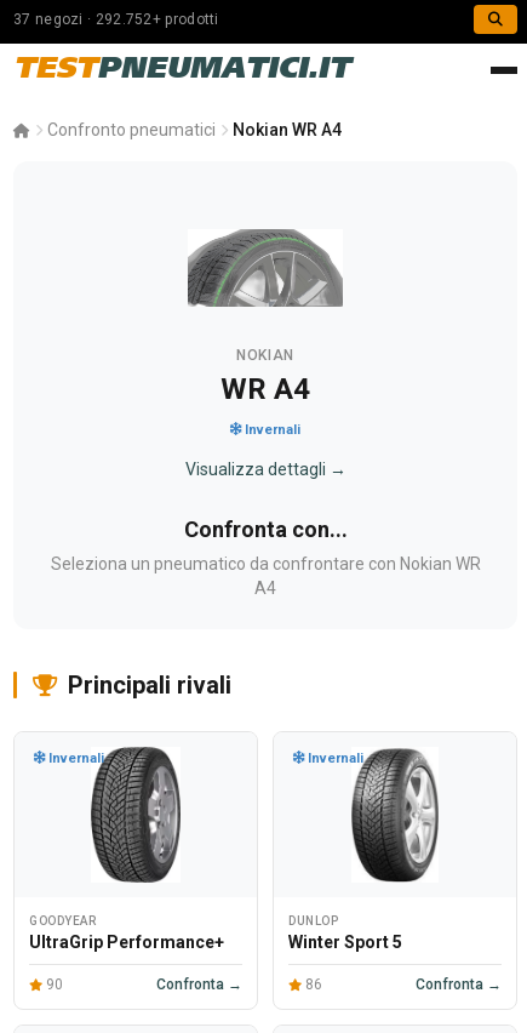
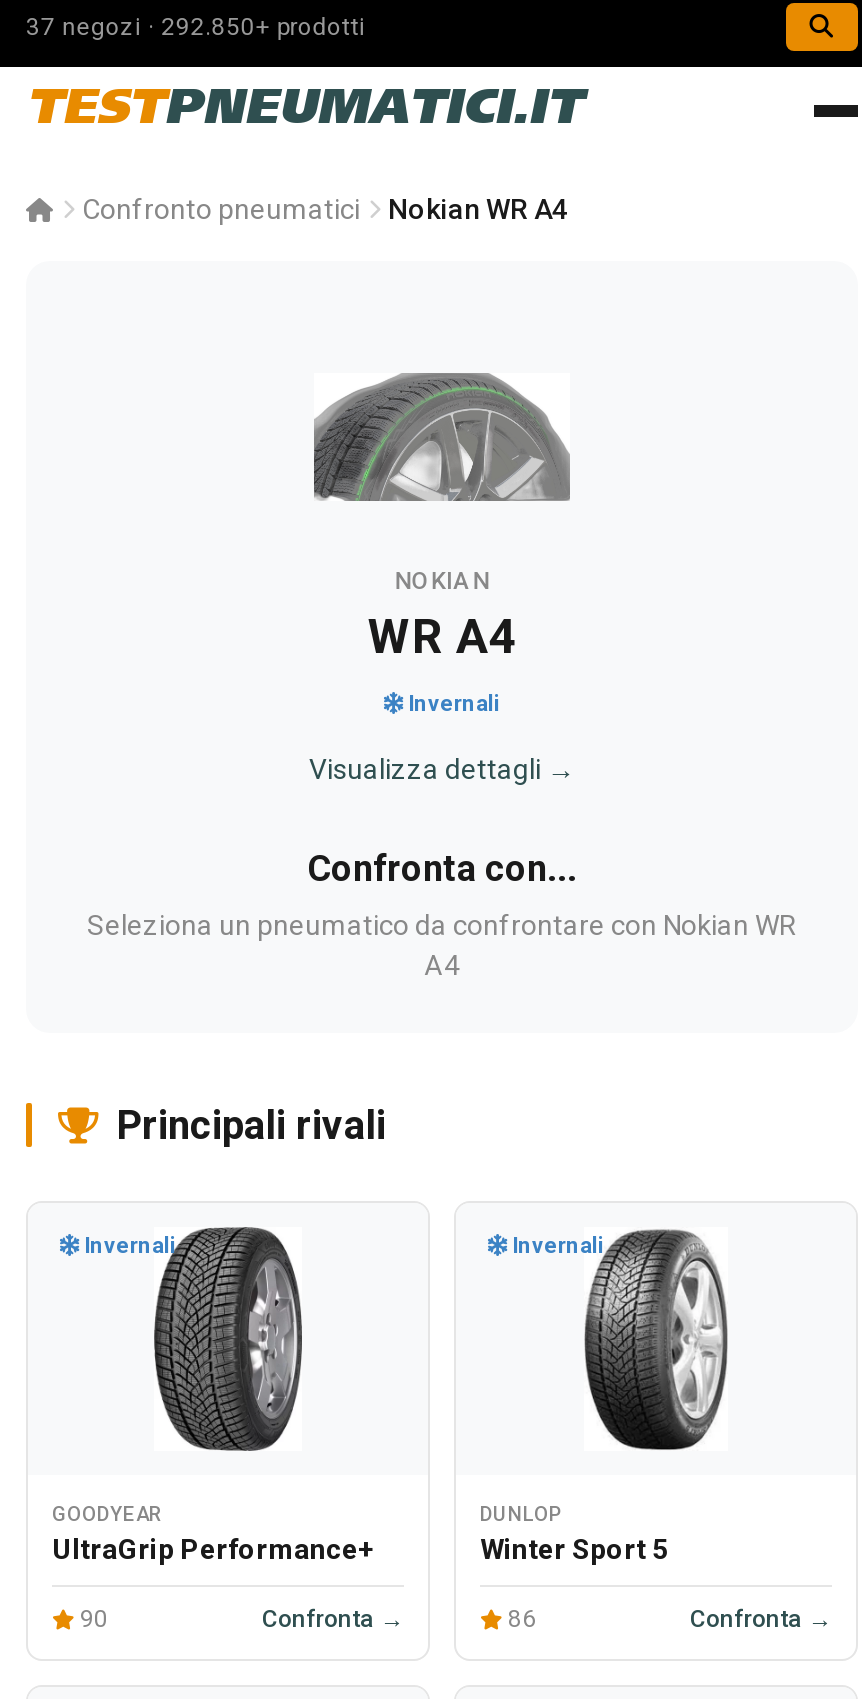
[13,11,219,28] 37 negozi · 292.752+ prodotti -> [26,13,365,41] 37 negozi · 292.850+ prodotti

